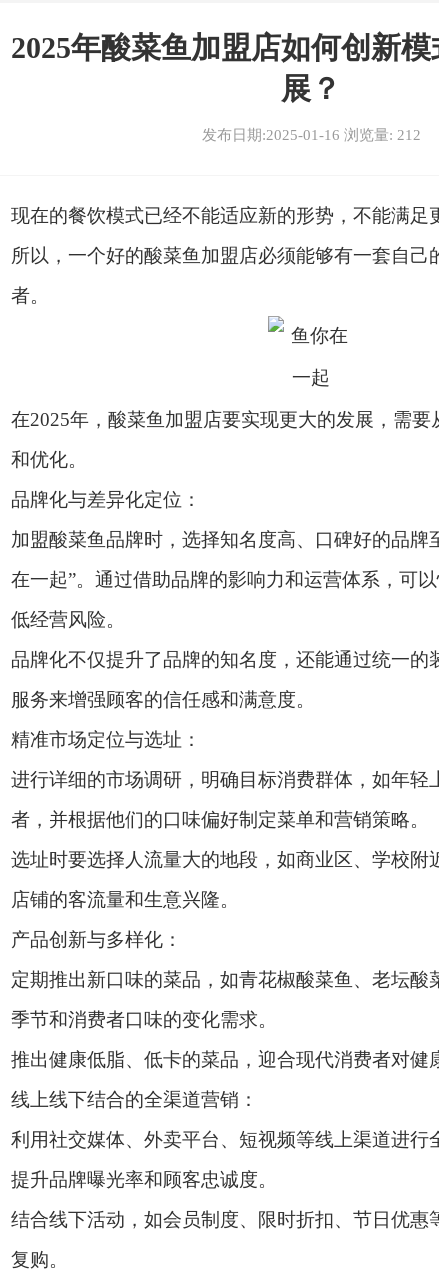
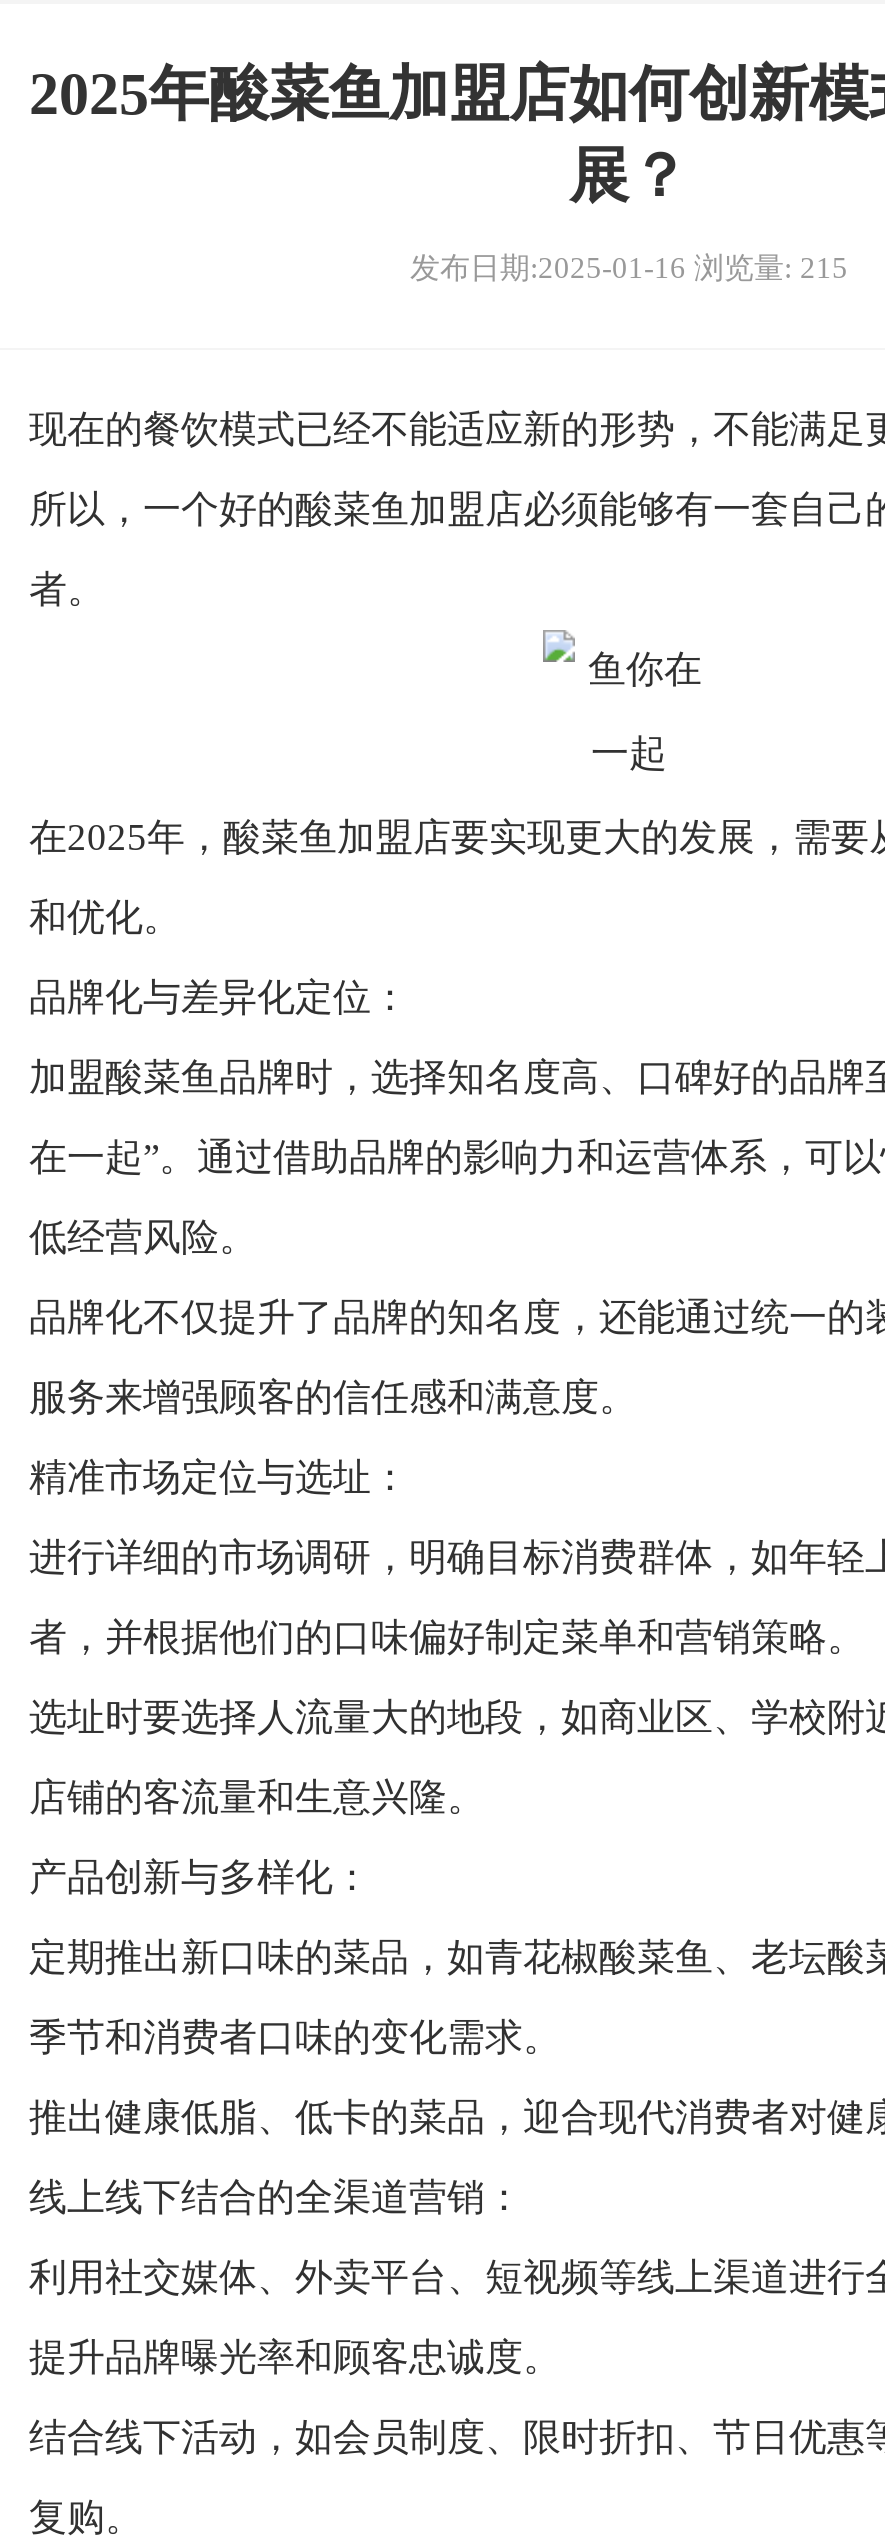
[201,127,420,143] 发布日期:2025-01-16 浏览量: 212 -> [410,252,848,284] 发布日期:2025-01-16 浏览量: 215

